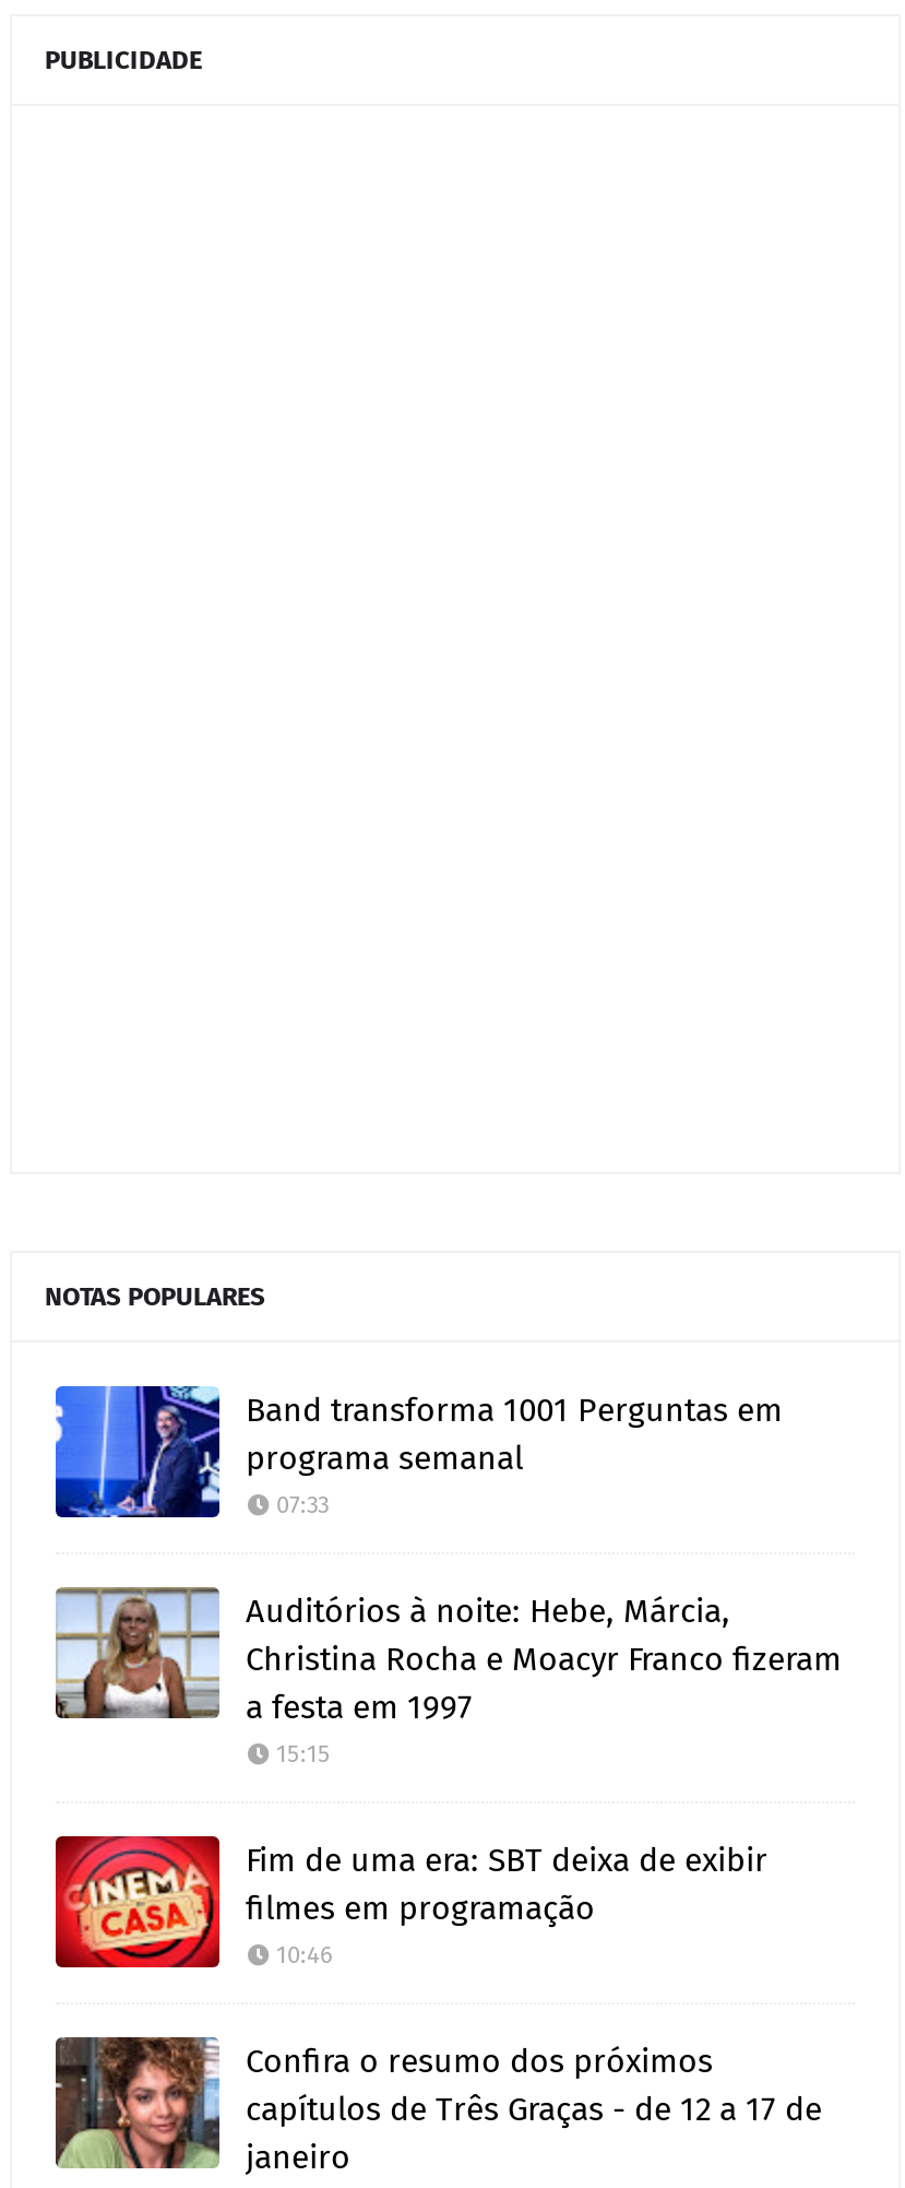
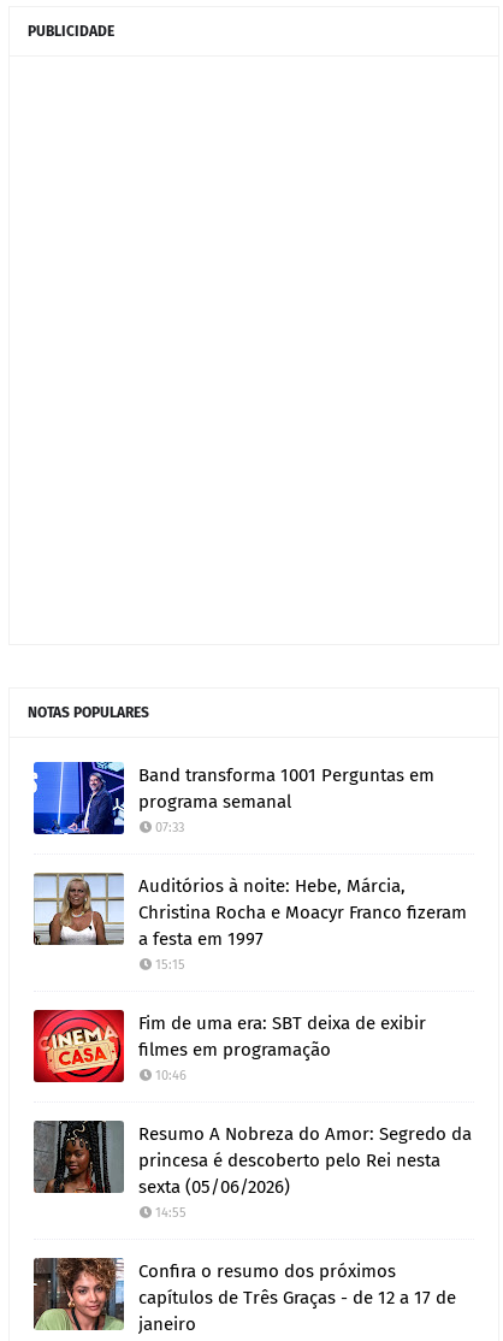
none -> [34,1120,472,1221] [image] | Resumo A Nobreza do Amor: Segredo da | princesa é descoberto pelo Rei nesta | sexta (05/06/2026) | 14:55

